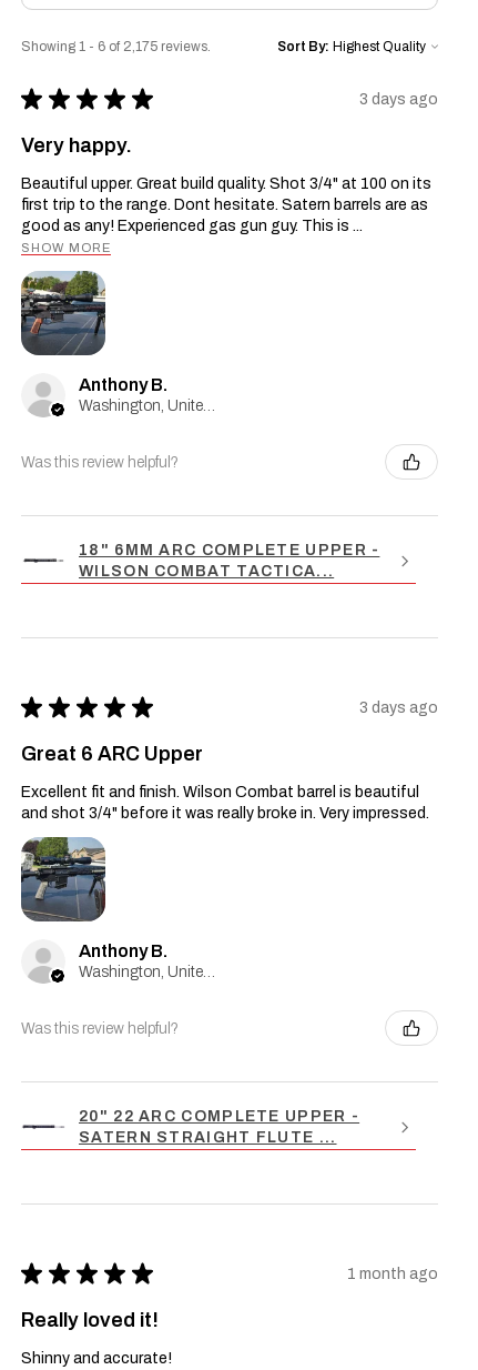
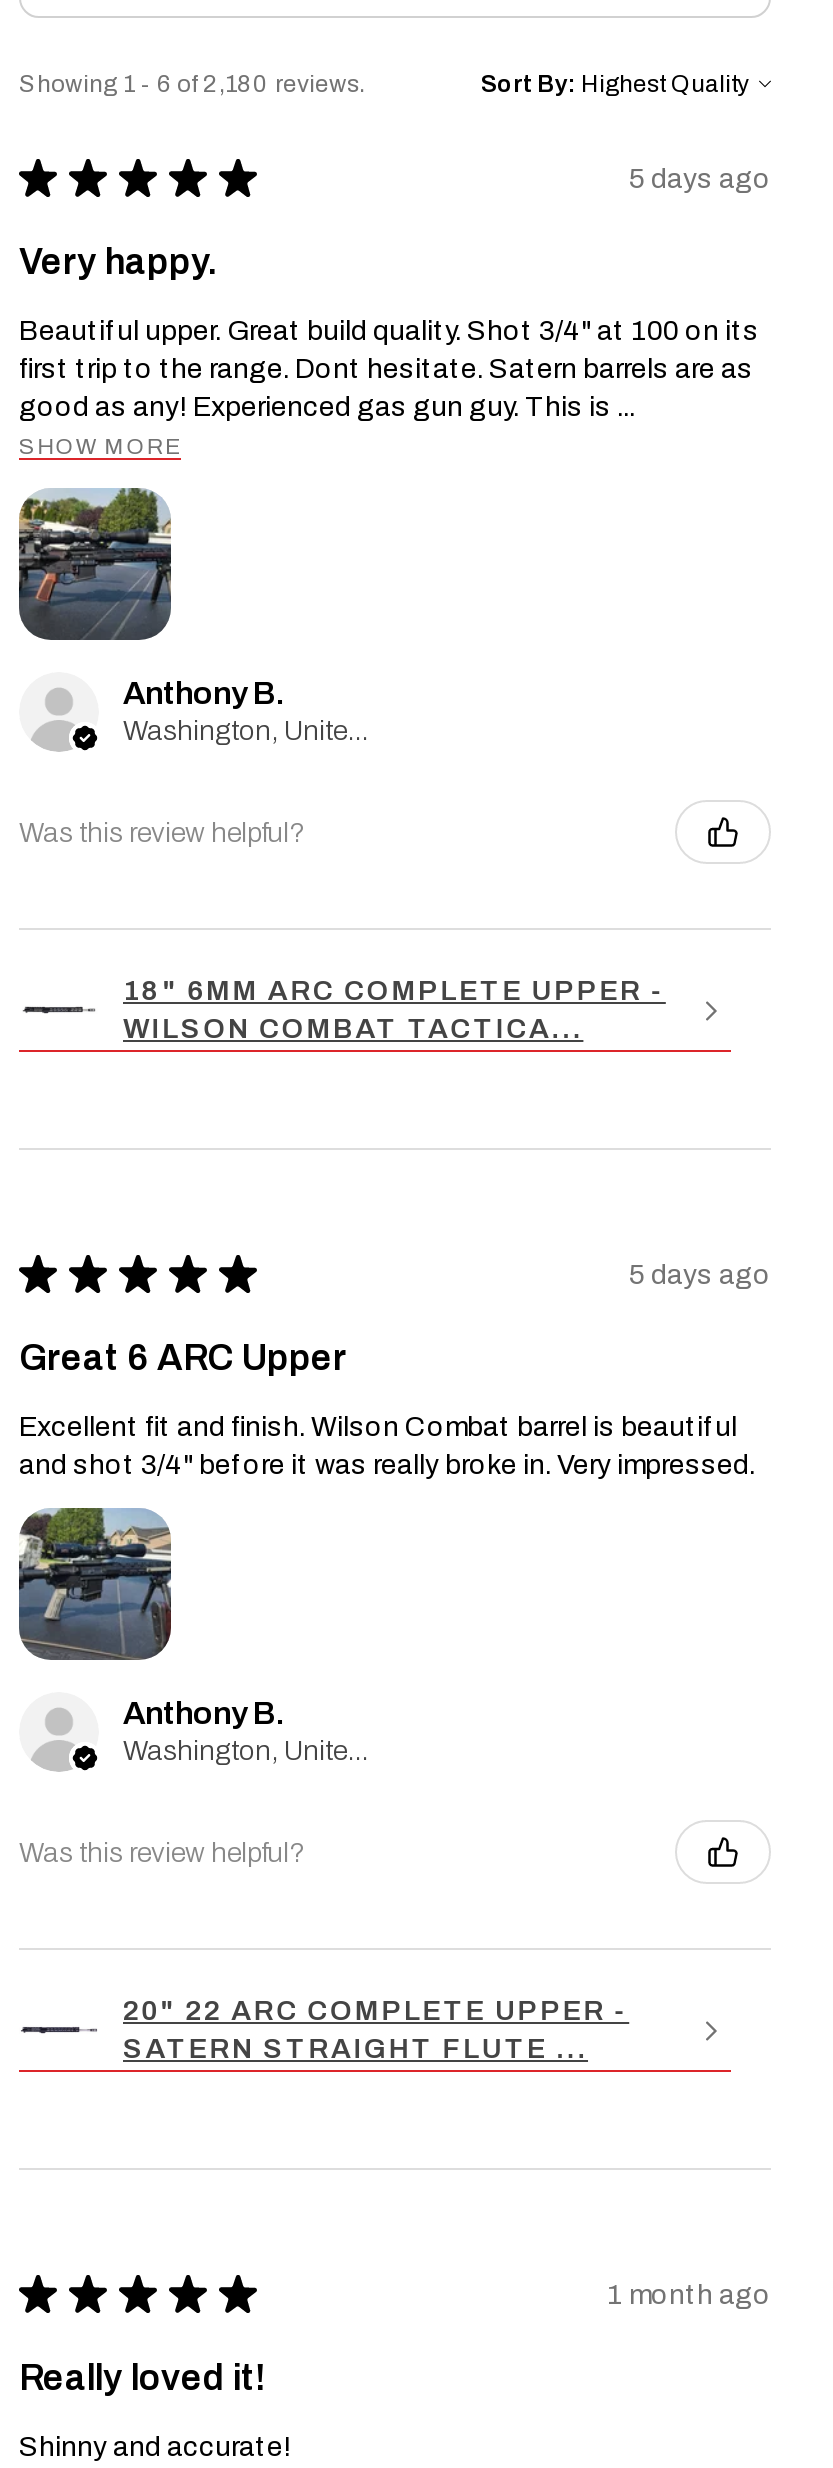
[21,39,211,55] Showing 1 - 6 of 2,175 reviews. -> [19,71,365,99] Showing 1 - 6 of 2,180 reviews.
[359,91,438,108] 3 days ago -> [629,164,771,194] 5 days ago
[359,699,438,716] 3 days ago -> [629,1260,771,1290] 5 days ago

